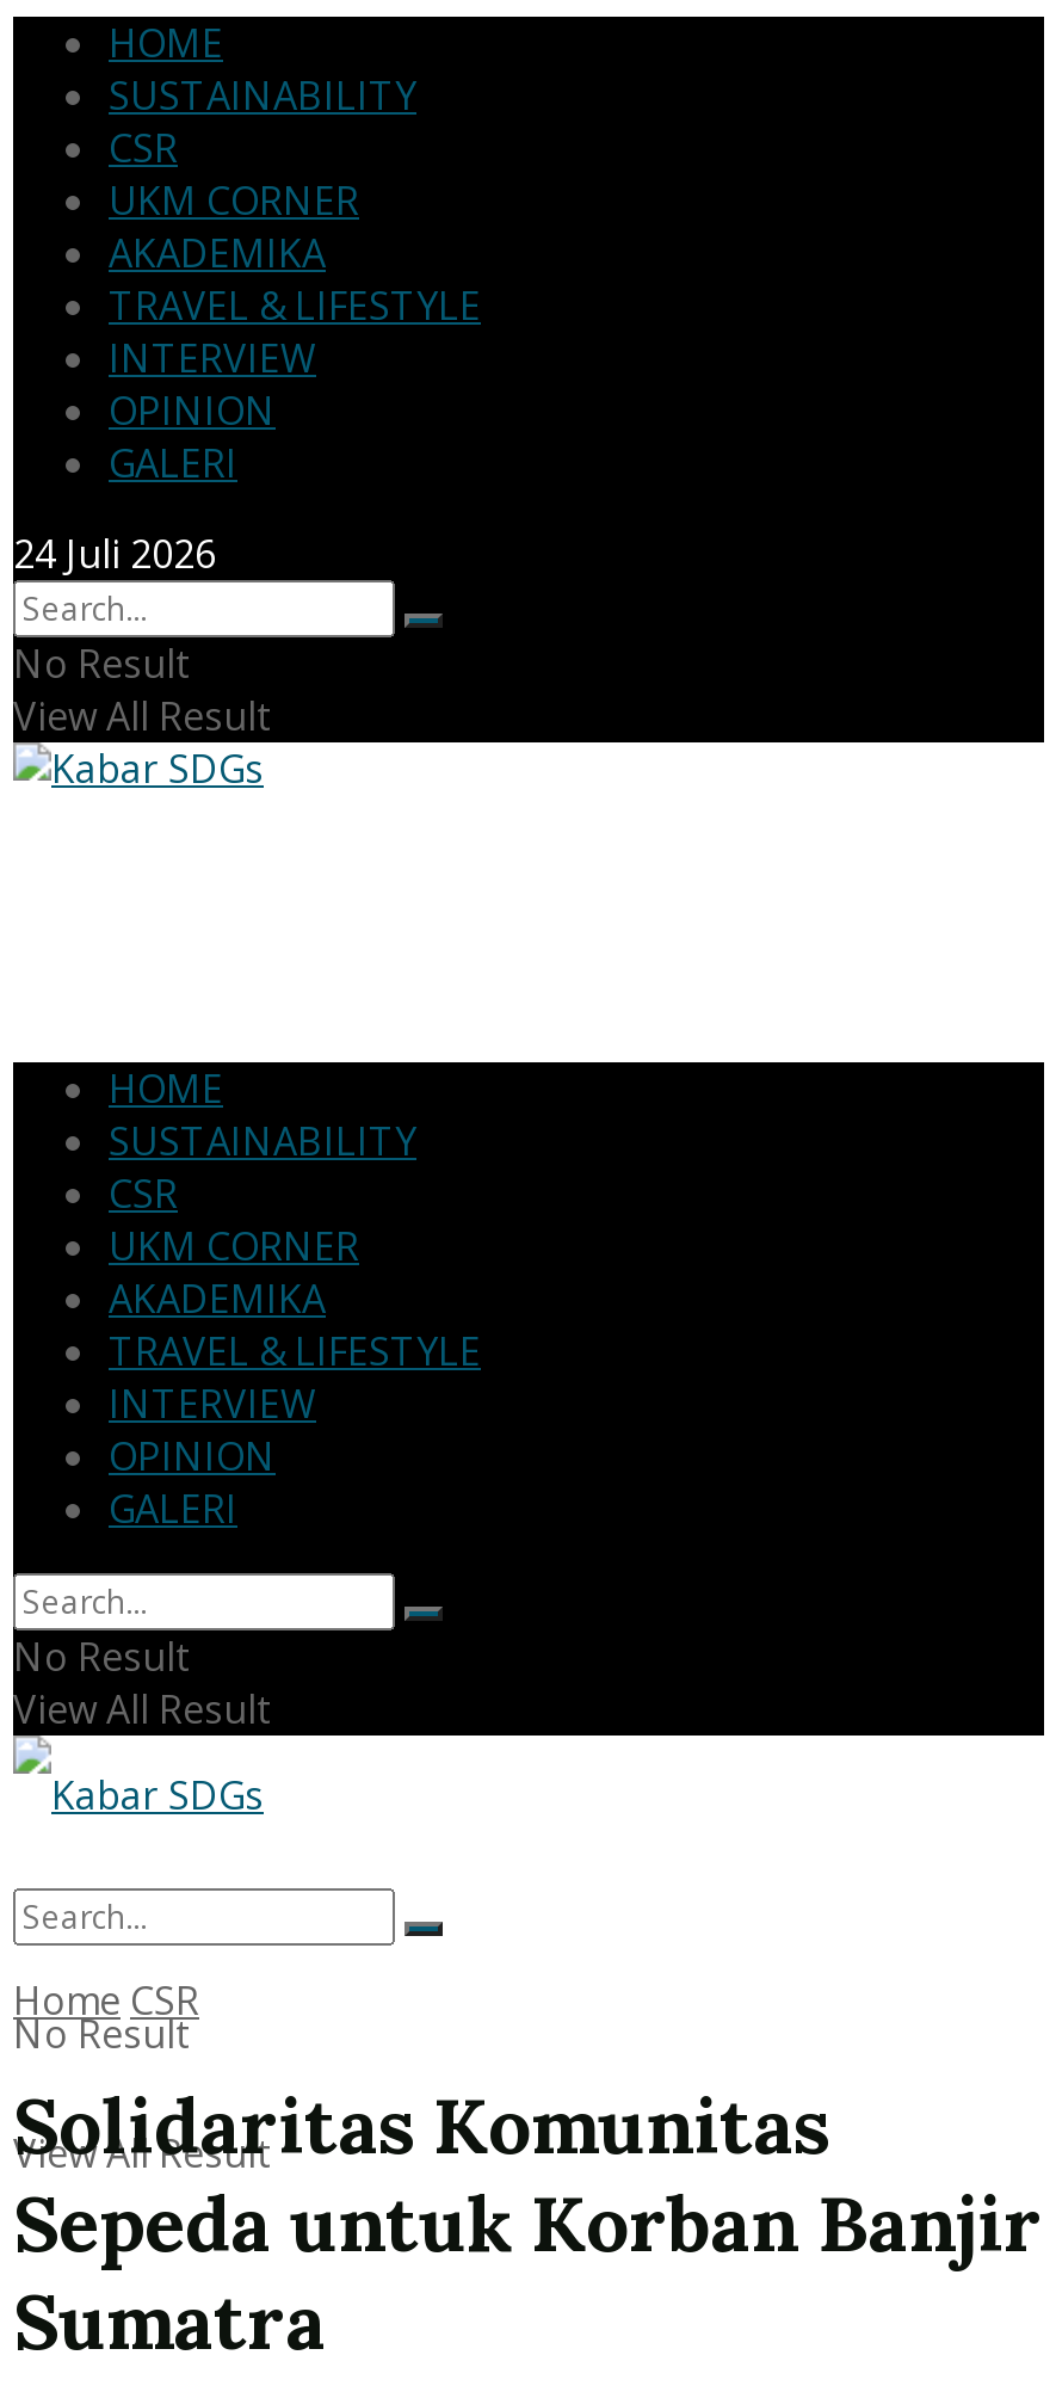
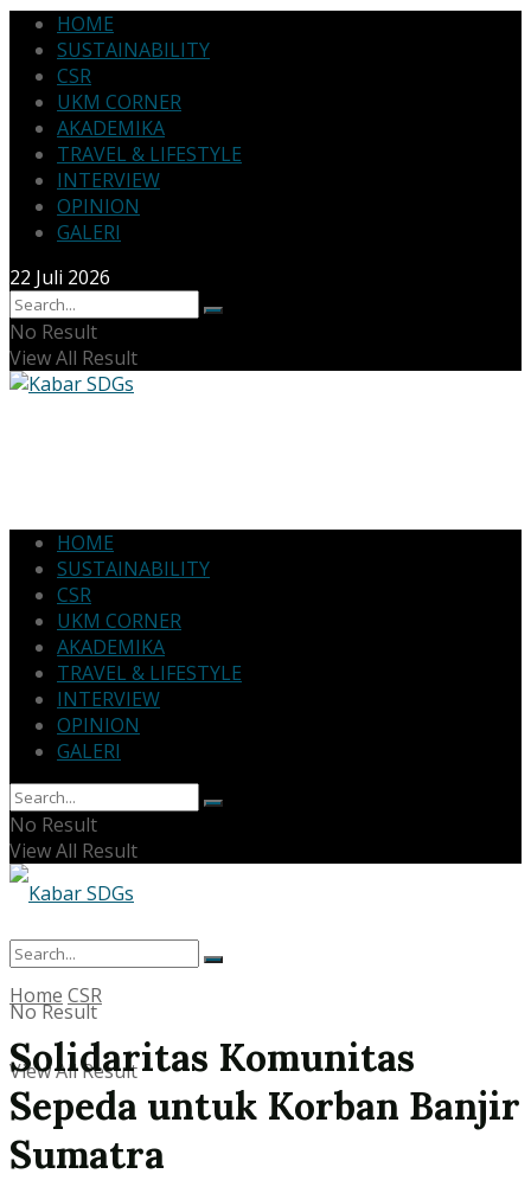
[13,528,216,580] 24 Juli 2026 -> [9,264,110,290] 22 Juli 2026

